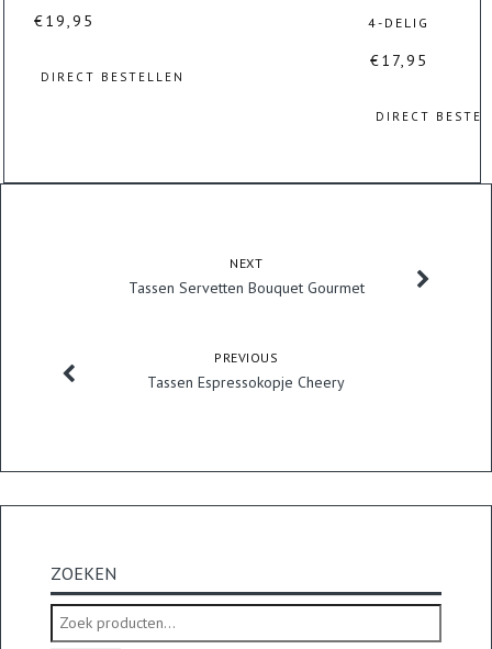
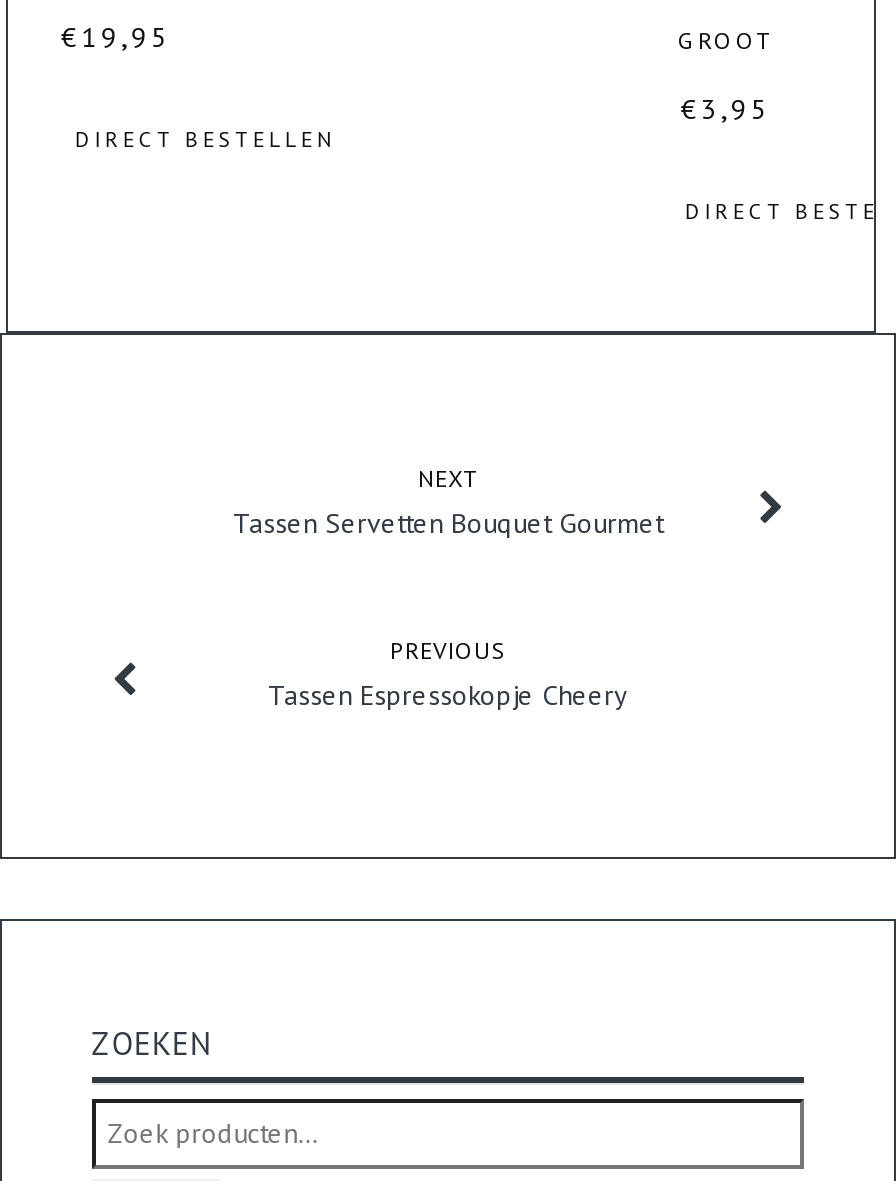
[368,15,429,31] 4-DELIG -> [678,26,774,56] GROOT
[370,51,428,71] €17,95 -> [681,92,771,128] €3,95

